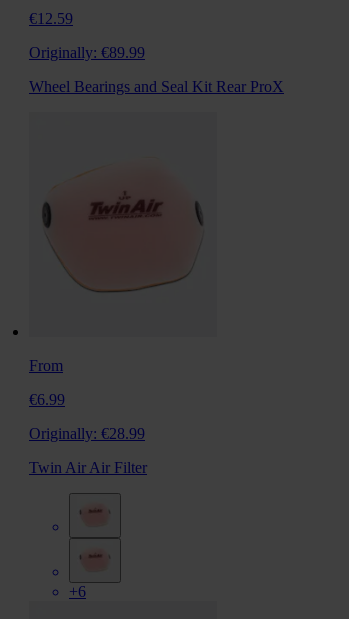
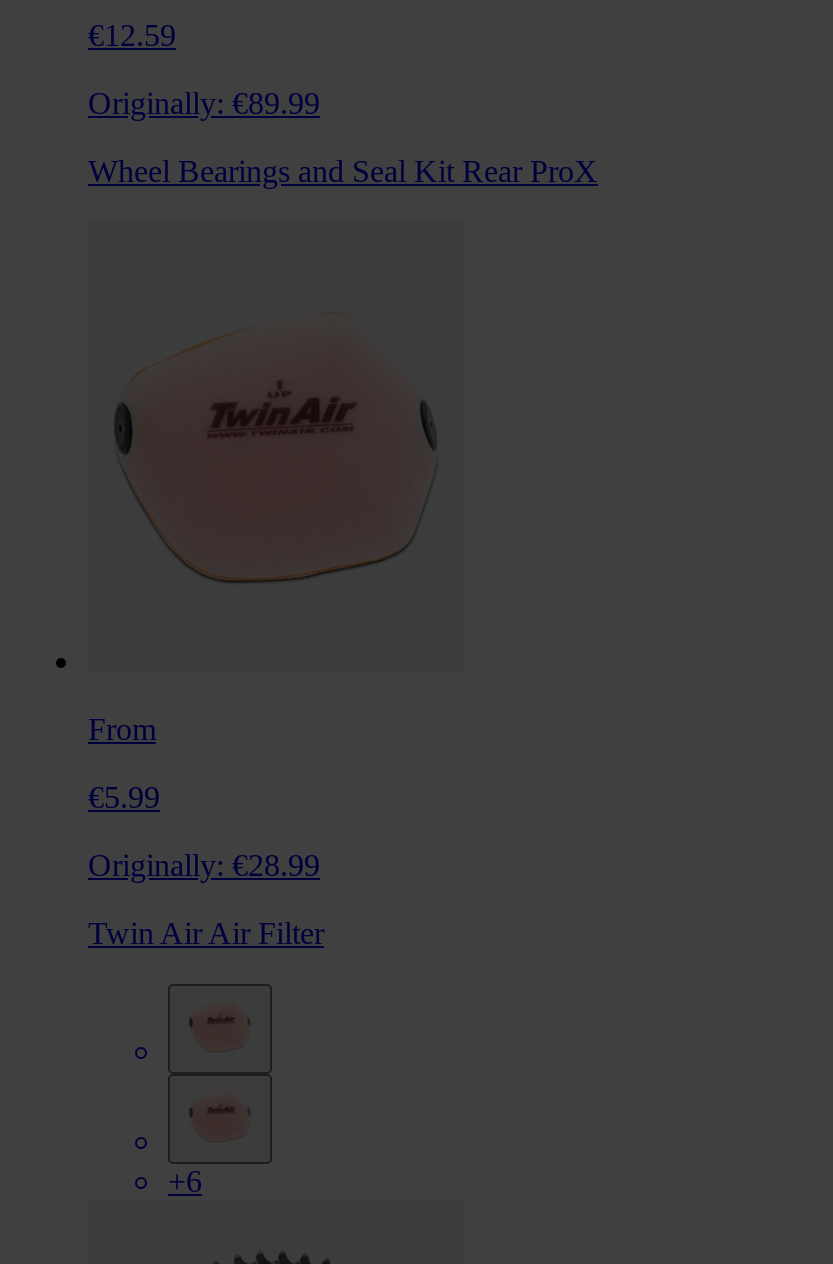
[29,391,65,408] €6.99 -> [88,781,160,815] €5.99

